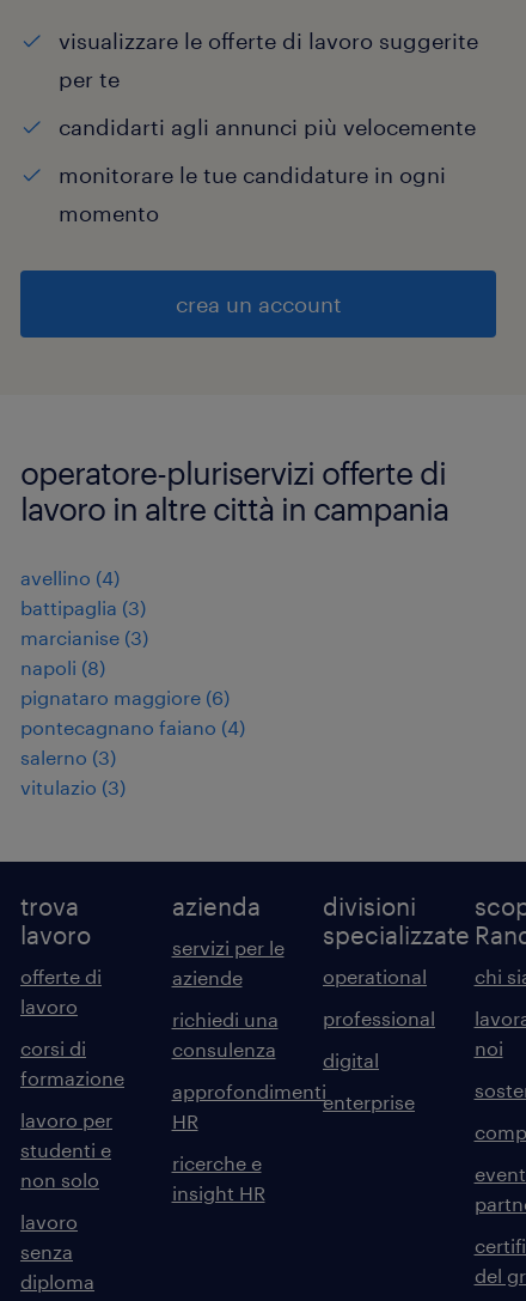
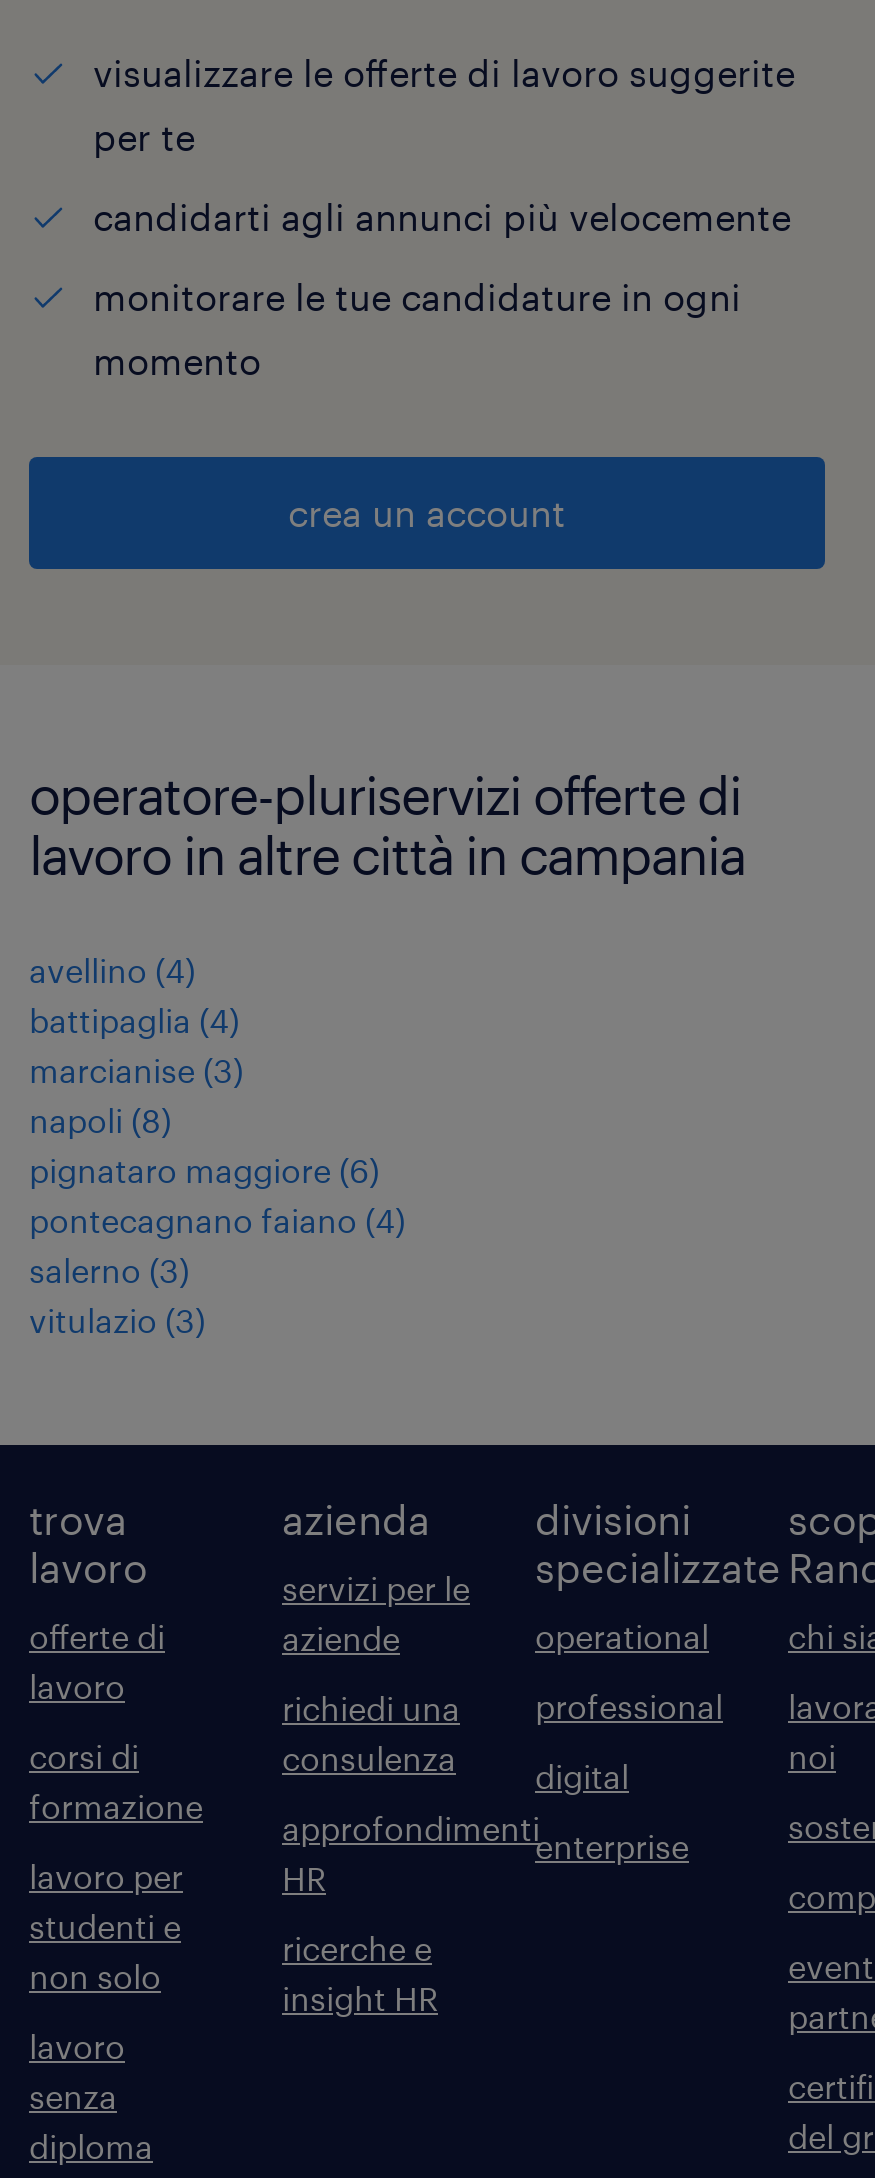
[20,597,146,619] battipaglia (3) -> [29,1002,239,1040] battipaglia (4)

